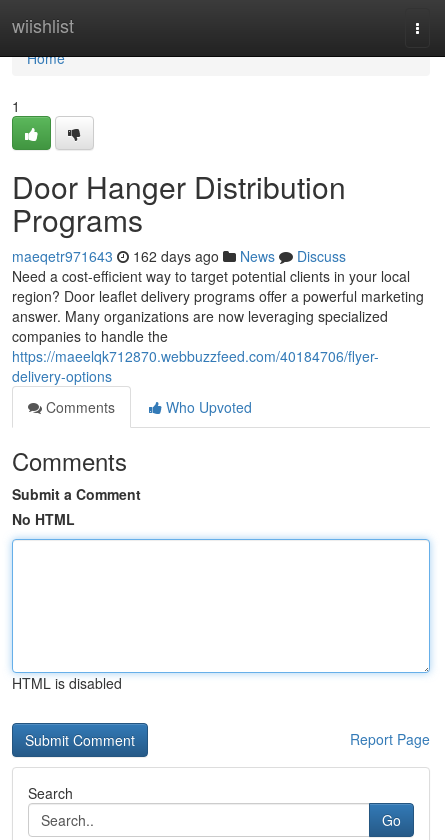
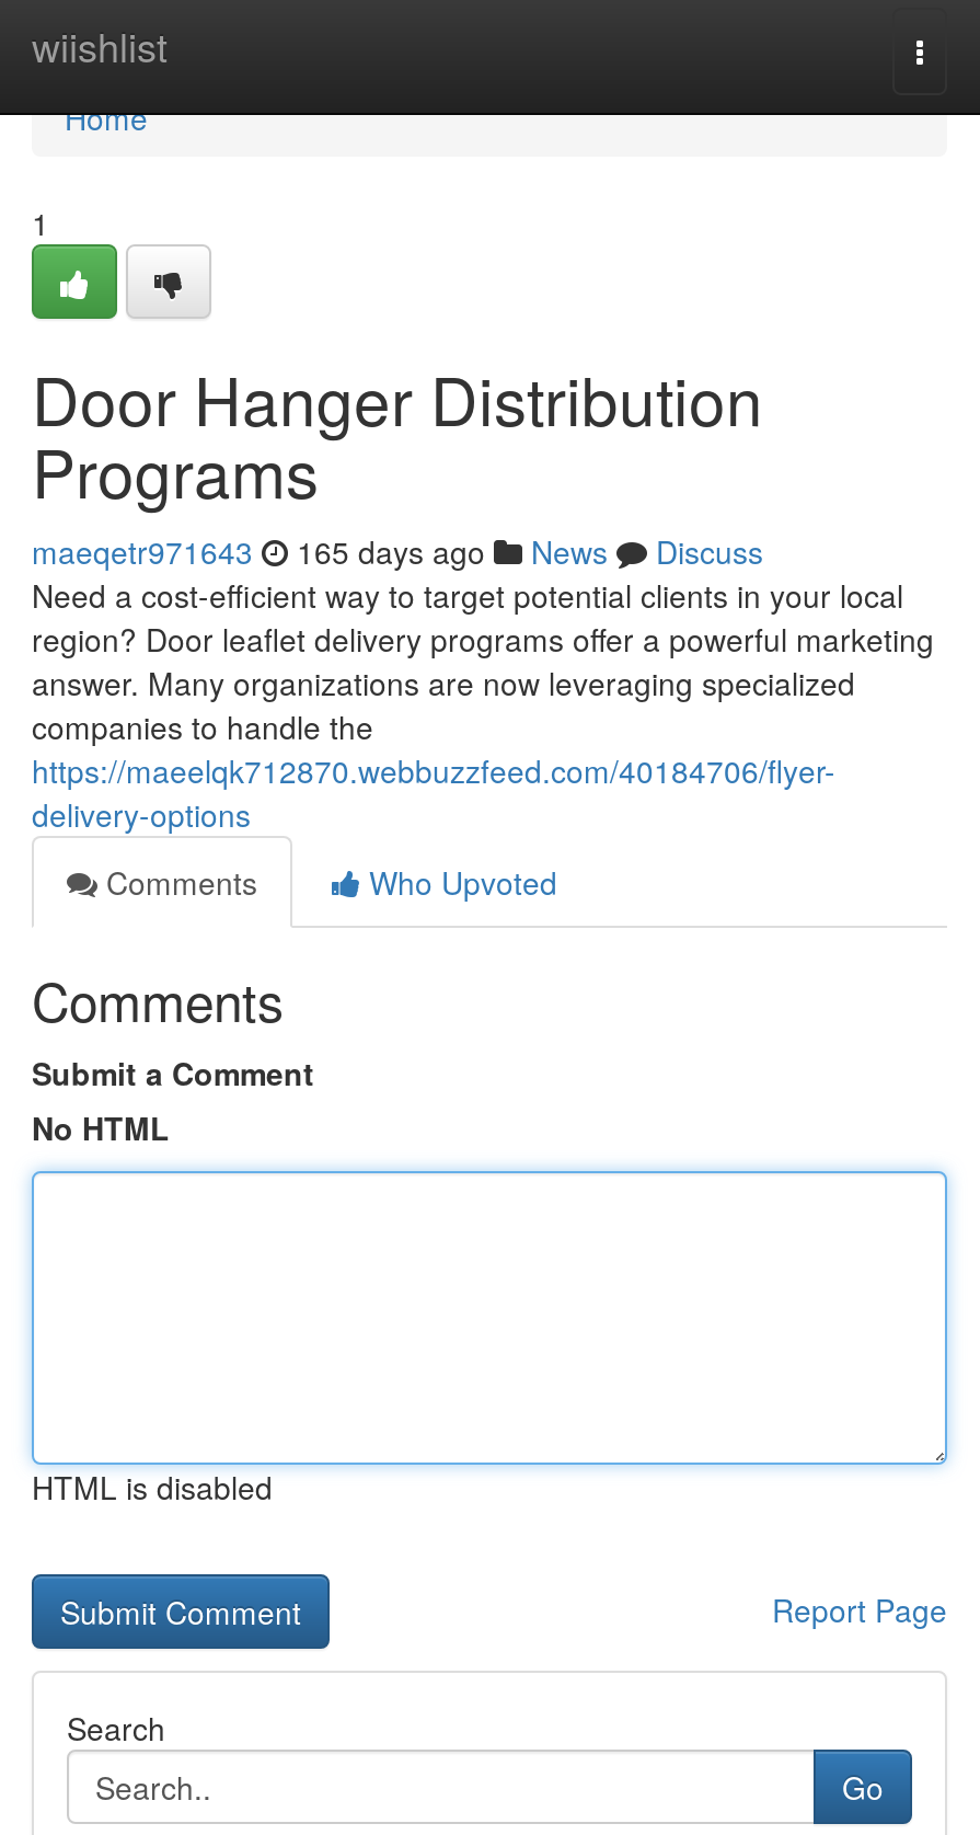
[12,246,346,266] maeqetr971643 162 days ago News Discuss -> [32,529,763,573] maeqetr971643 165 days ago News Discuss

